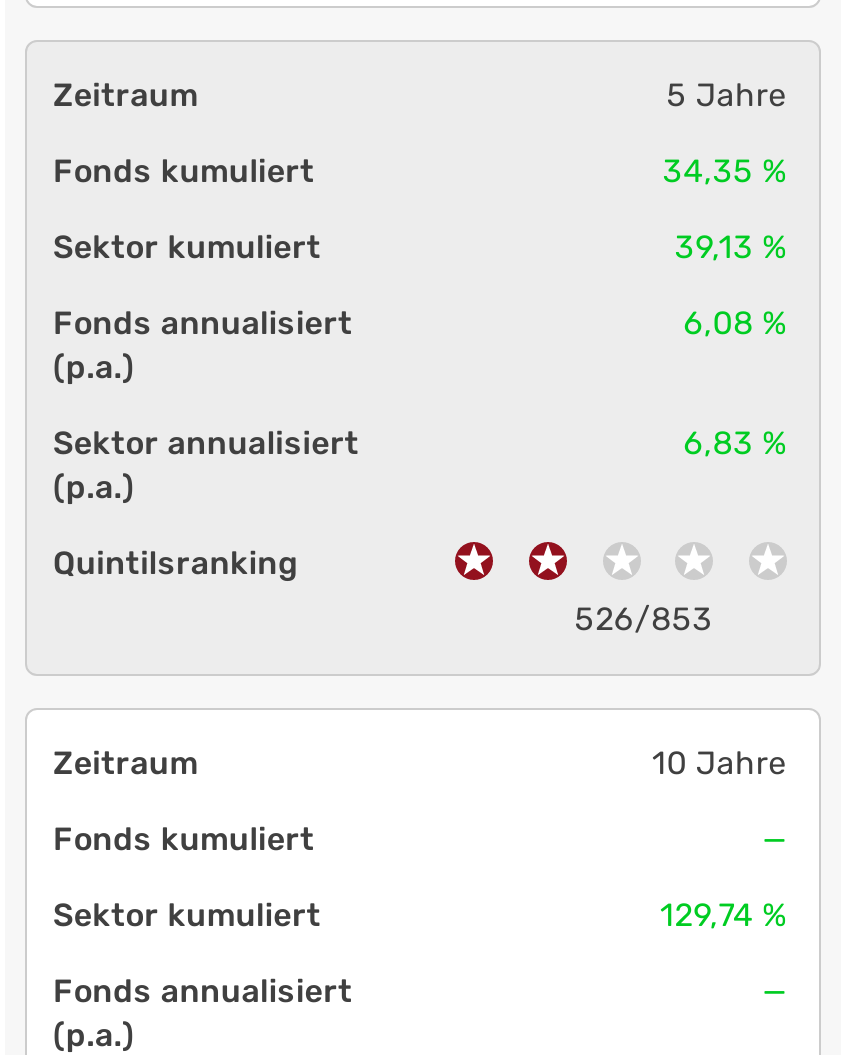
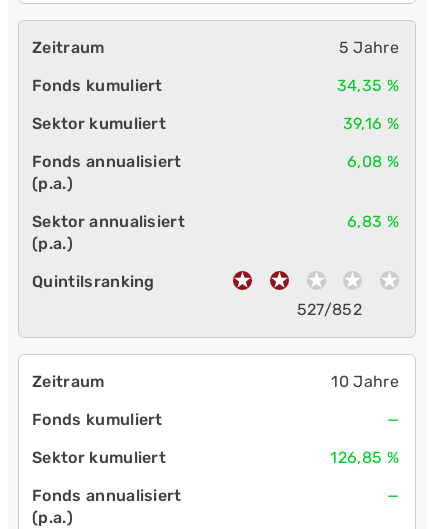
[675,227,787,265] 39,13 % -> [343,114,399,133] 39,16 %
[575,599,713,637] 526/853 -> [297,300,362,319] 527/852
[660,895,787,933] 129,74 % -> [330,448,399,467] 126,85 %

